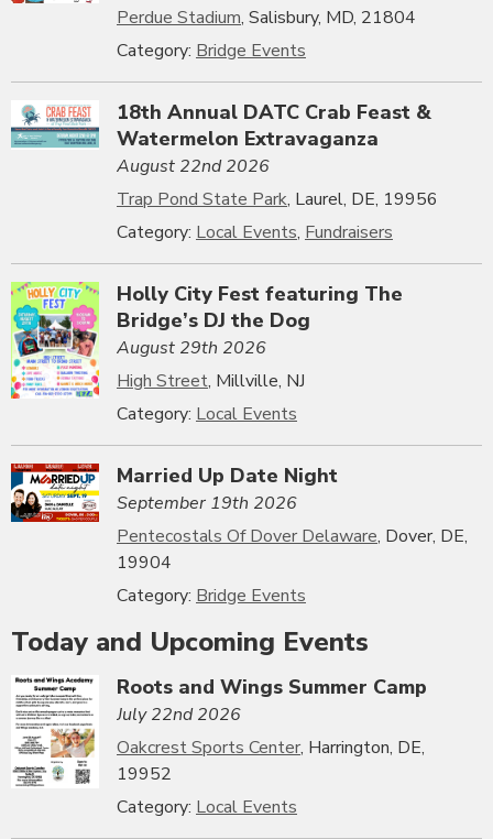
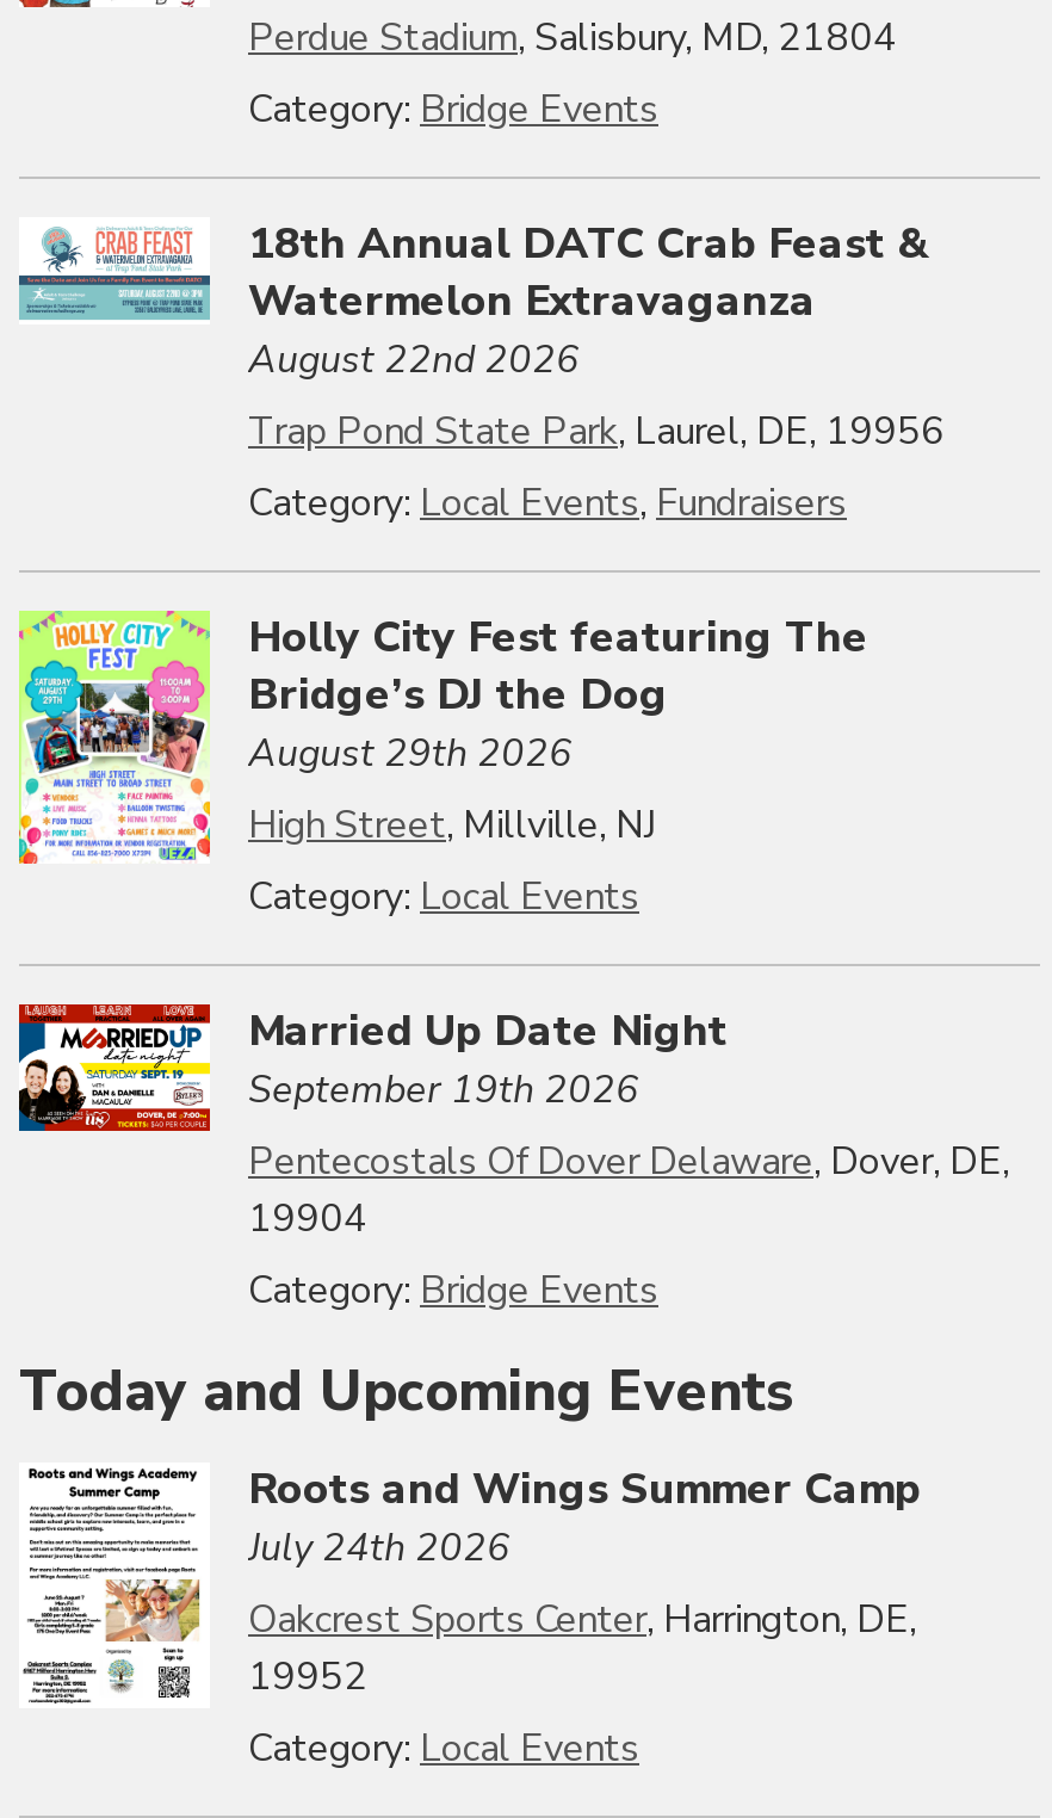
[117,702,241,726] July 22nd 2026 -> [248,1521,510,1574] July 24th 2026

